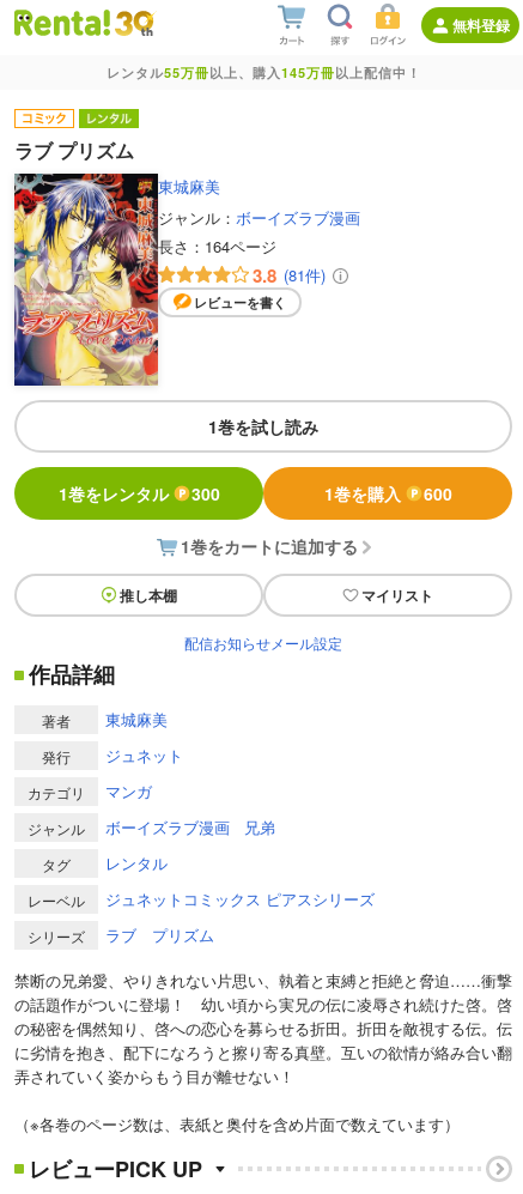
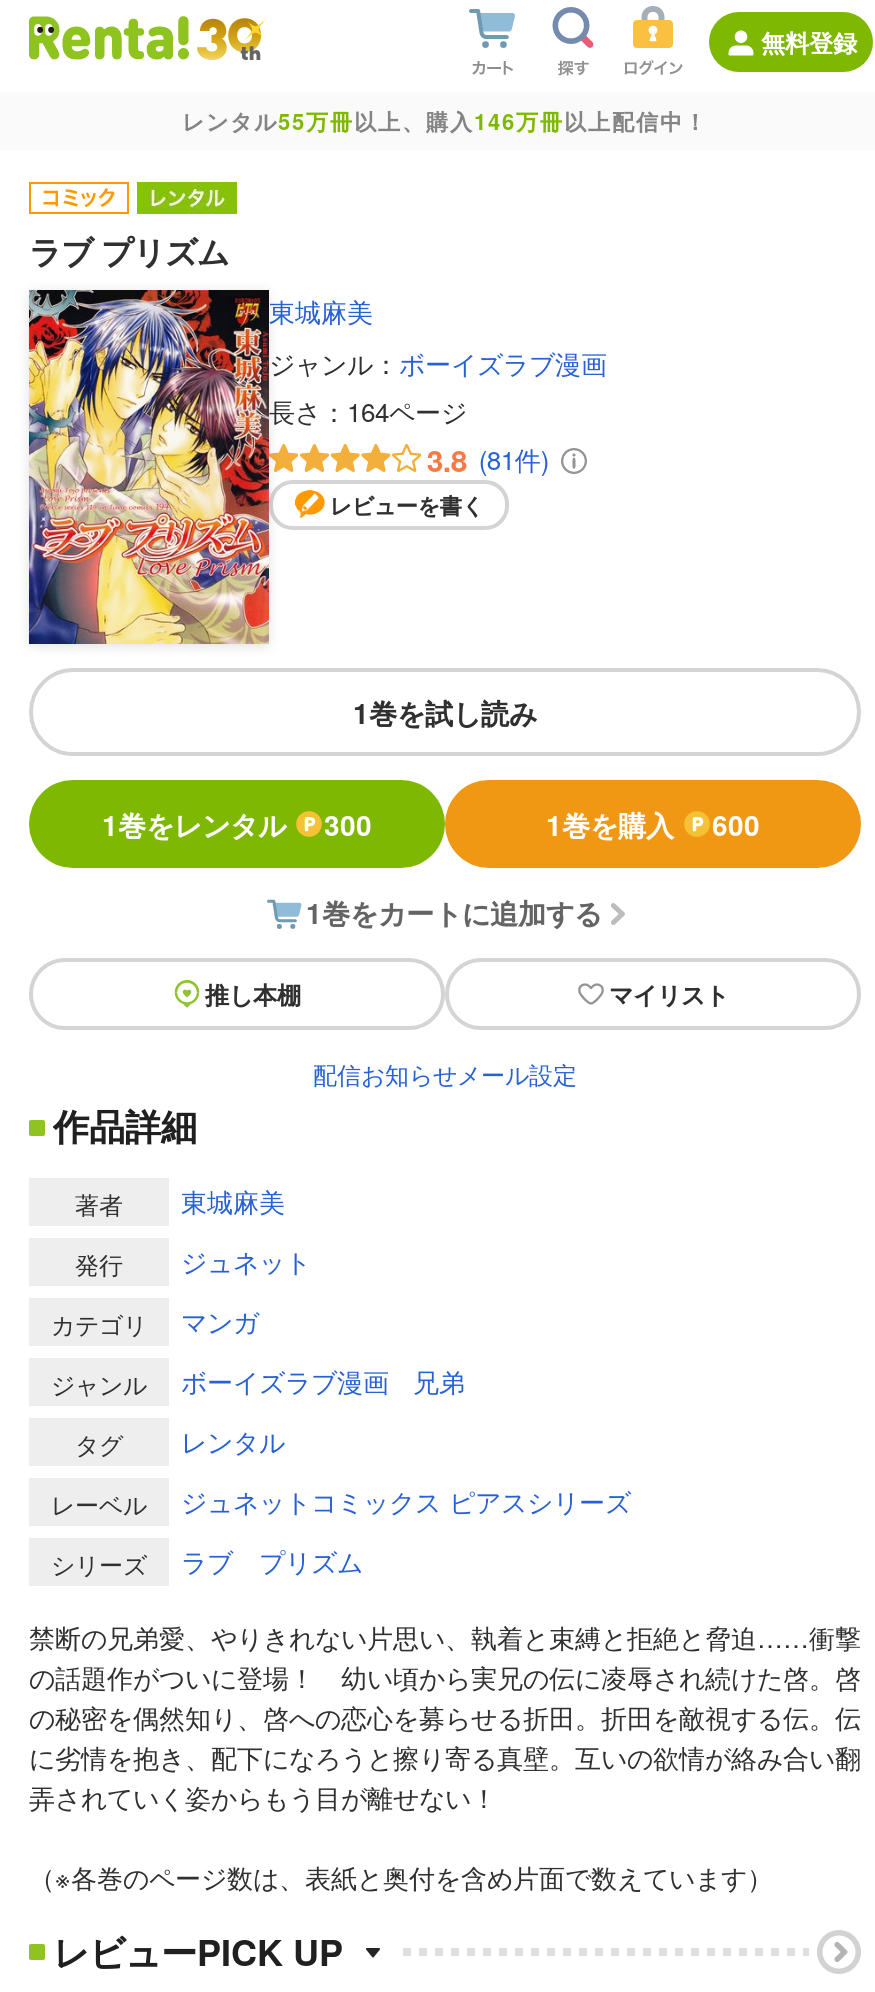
[106,63,421,81] レンタル55万冊以上、購入145万冊以上配信中！ -> [182,106,708,136] レンタル55万冊以上、購入146万冊以上配信中！

